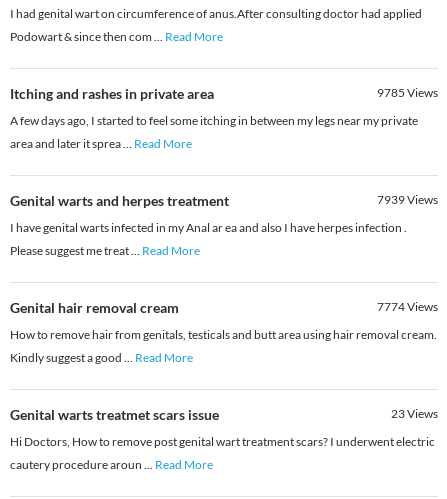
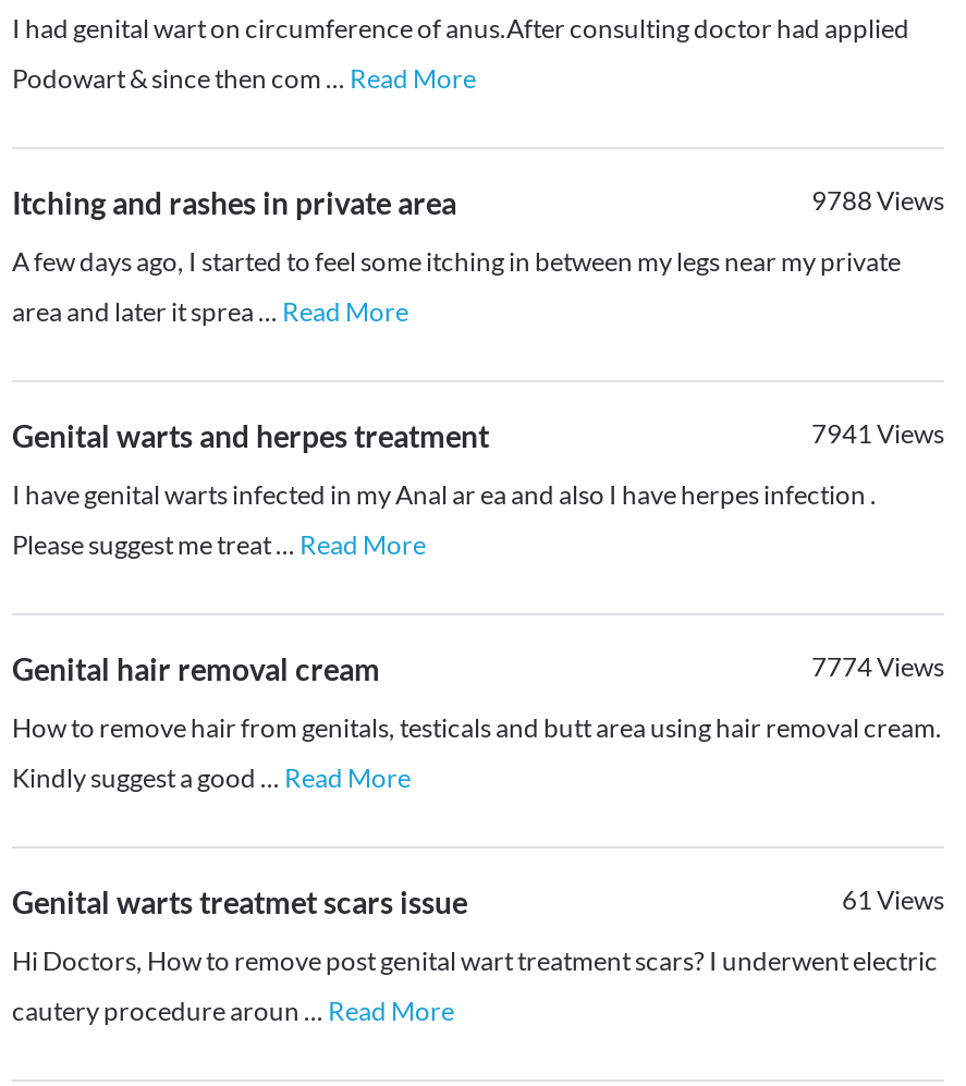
[377,85,438,100] 9785Views -> [811,185,944,217] 9788Views
[377,192,438,207] 7939Views -> [811,418,944,451] 7941Views
[391,406,438,421] 23Views -> [842,884,944,917] 61Views

